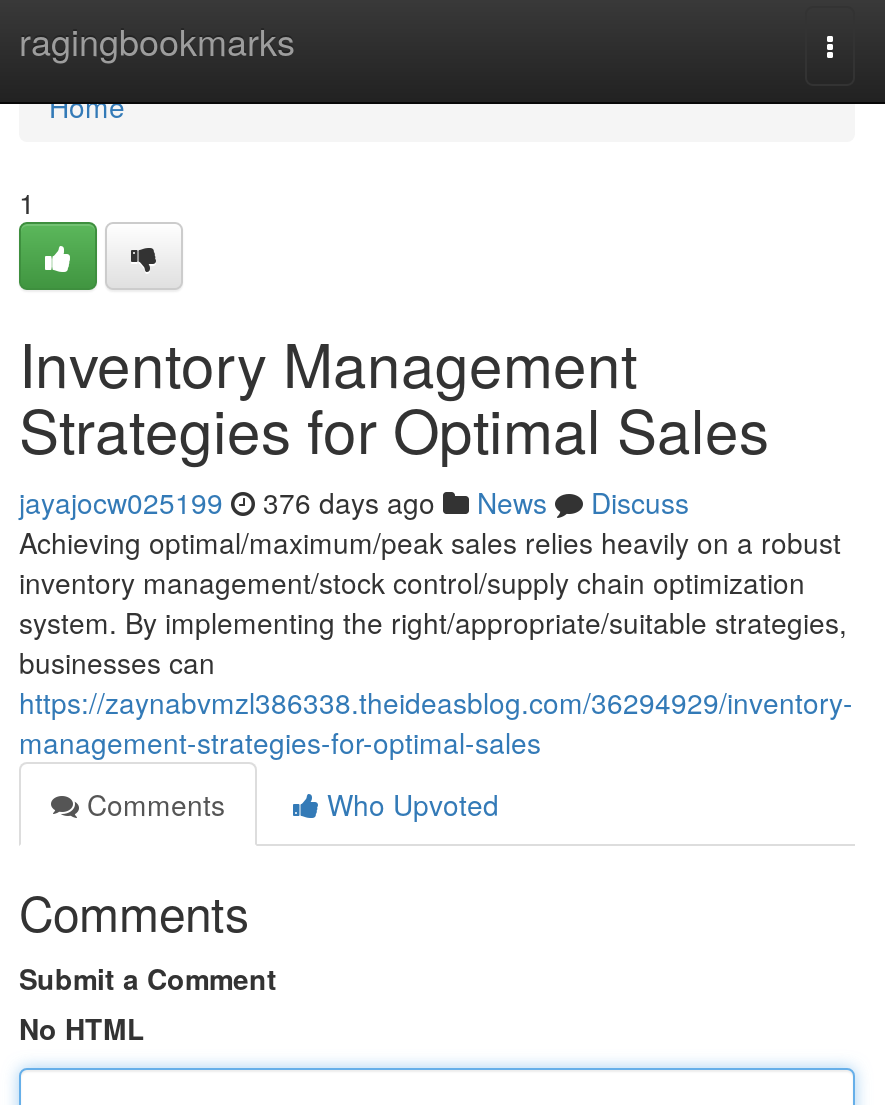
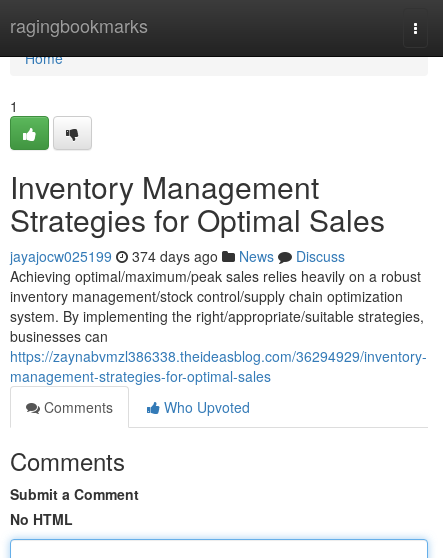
[19,482,689,522] jayajocw025199 376 days ago News Discuss -> [10,246,345,266] jayajocw025199 374 days ago News Discuss

